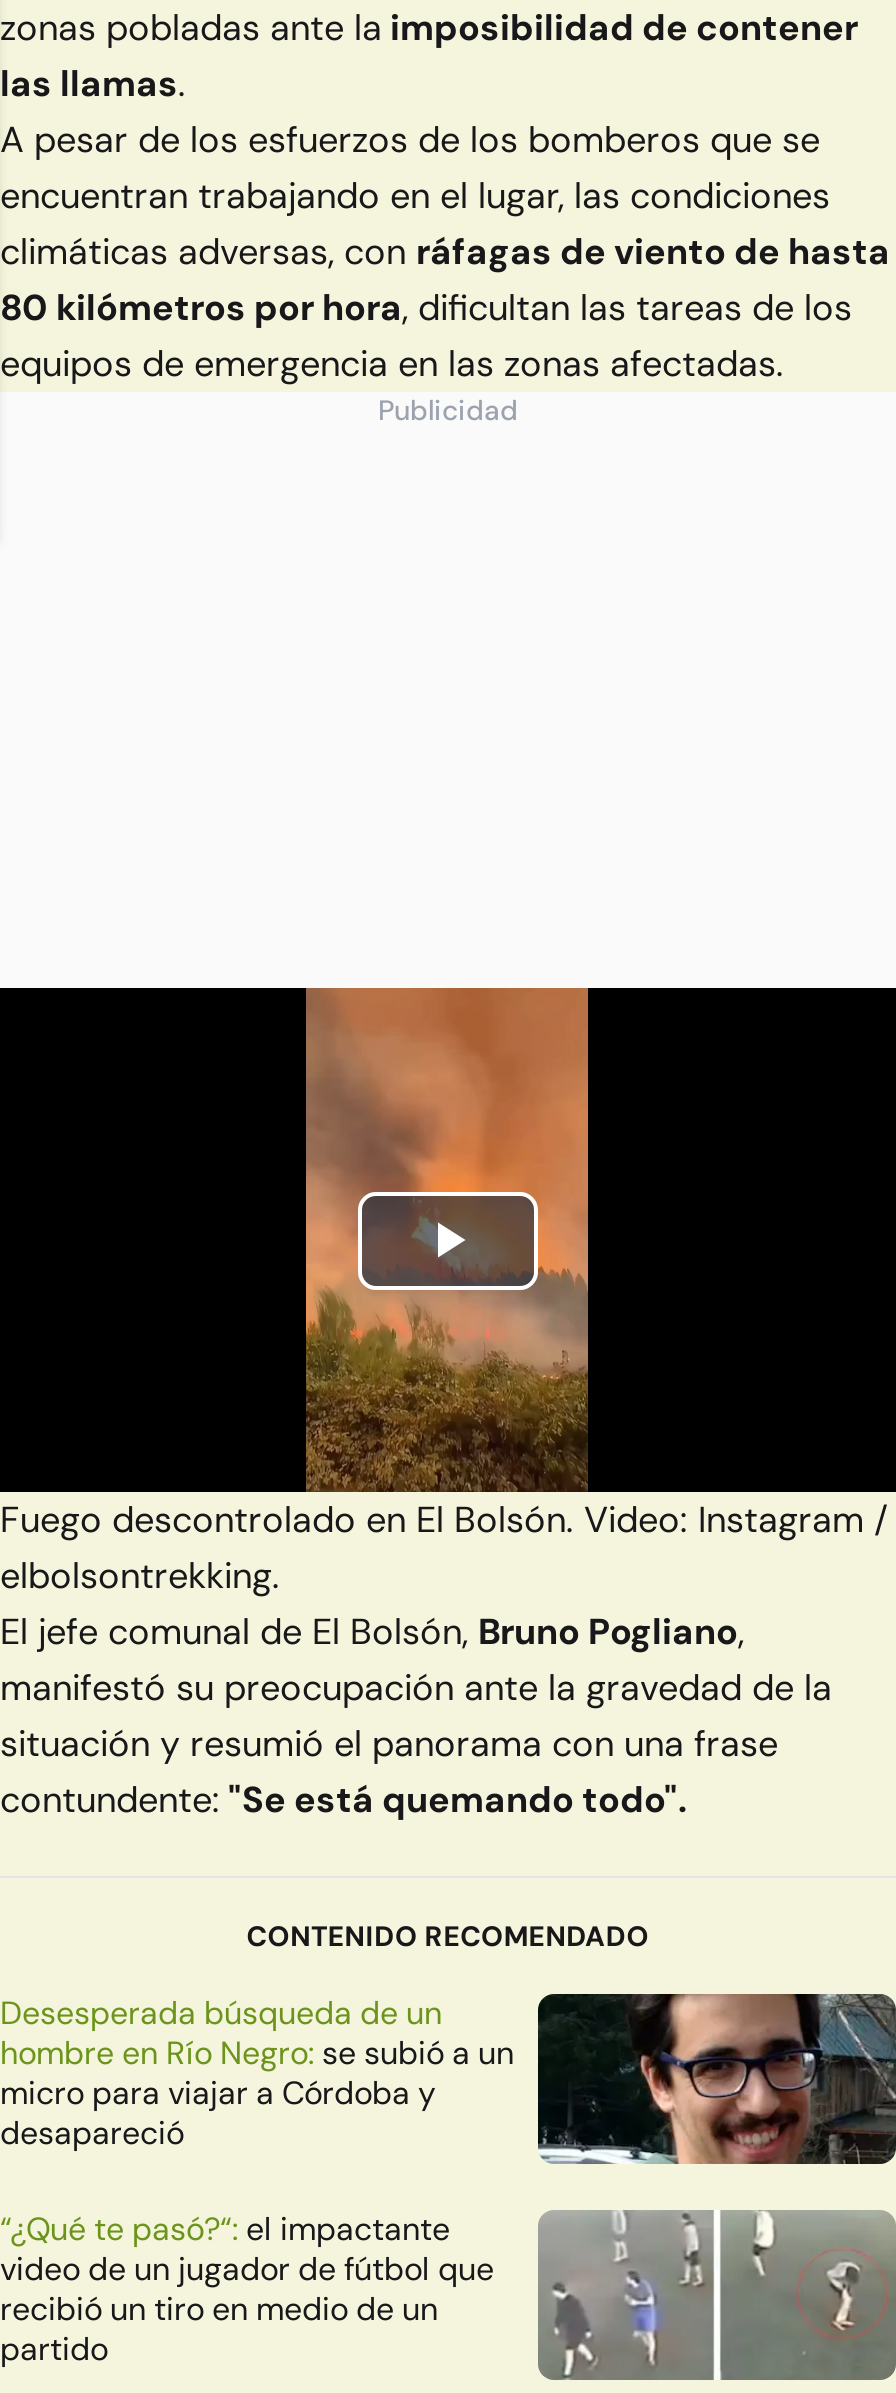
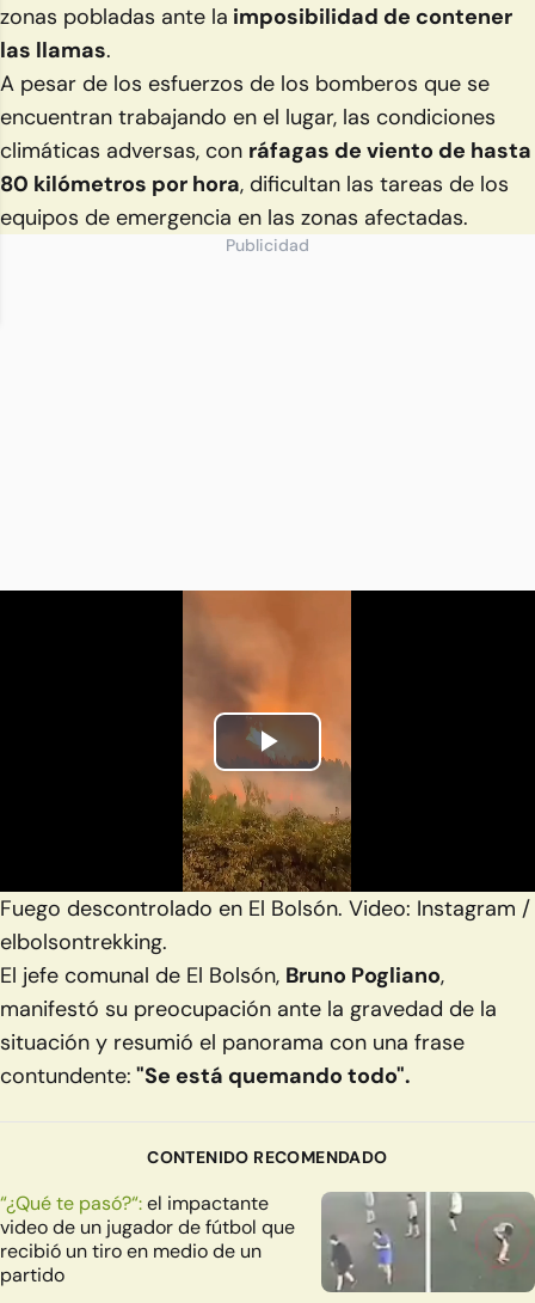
[0,1992,890,2166] [image] | Desesperada búsqueda de un | hombre en Río Negro: se subió a un | micro para viajar a Córdoba y | desapareció -> none

